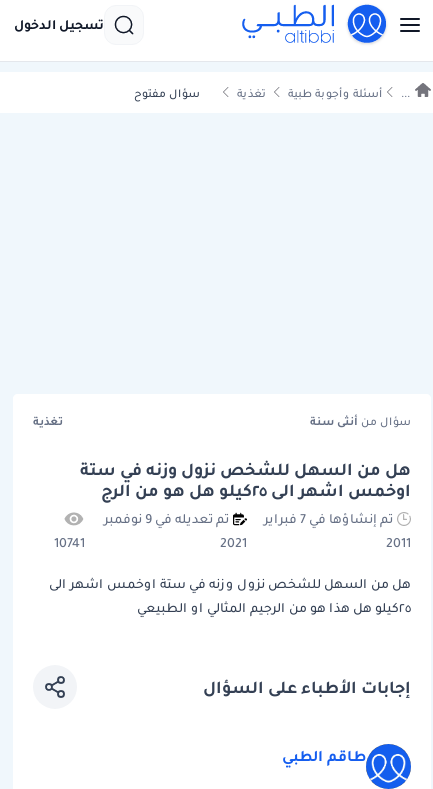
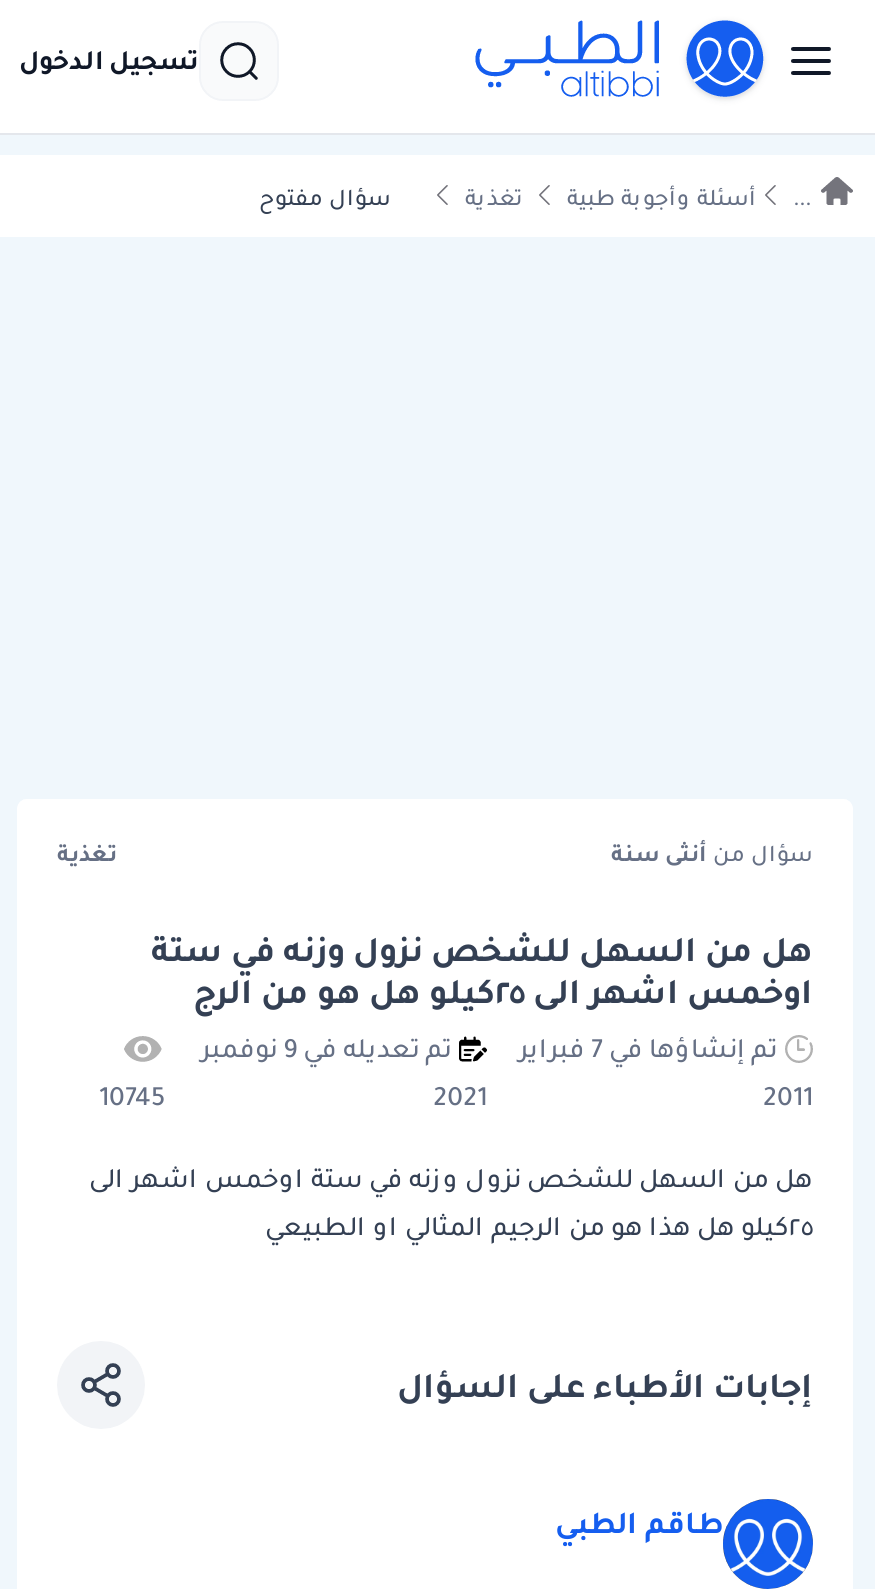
[54,533,85,552] 10741 -> [99,1077,165,1115] 10745

